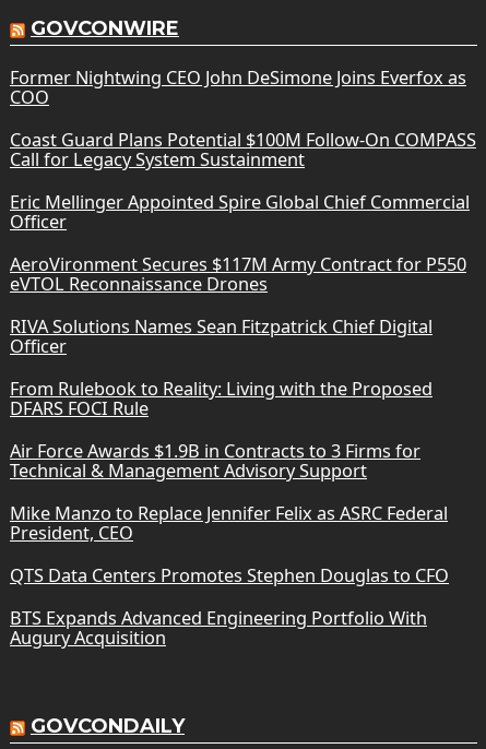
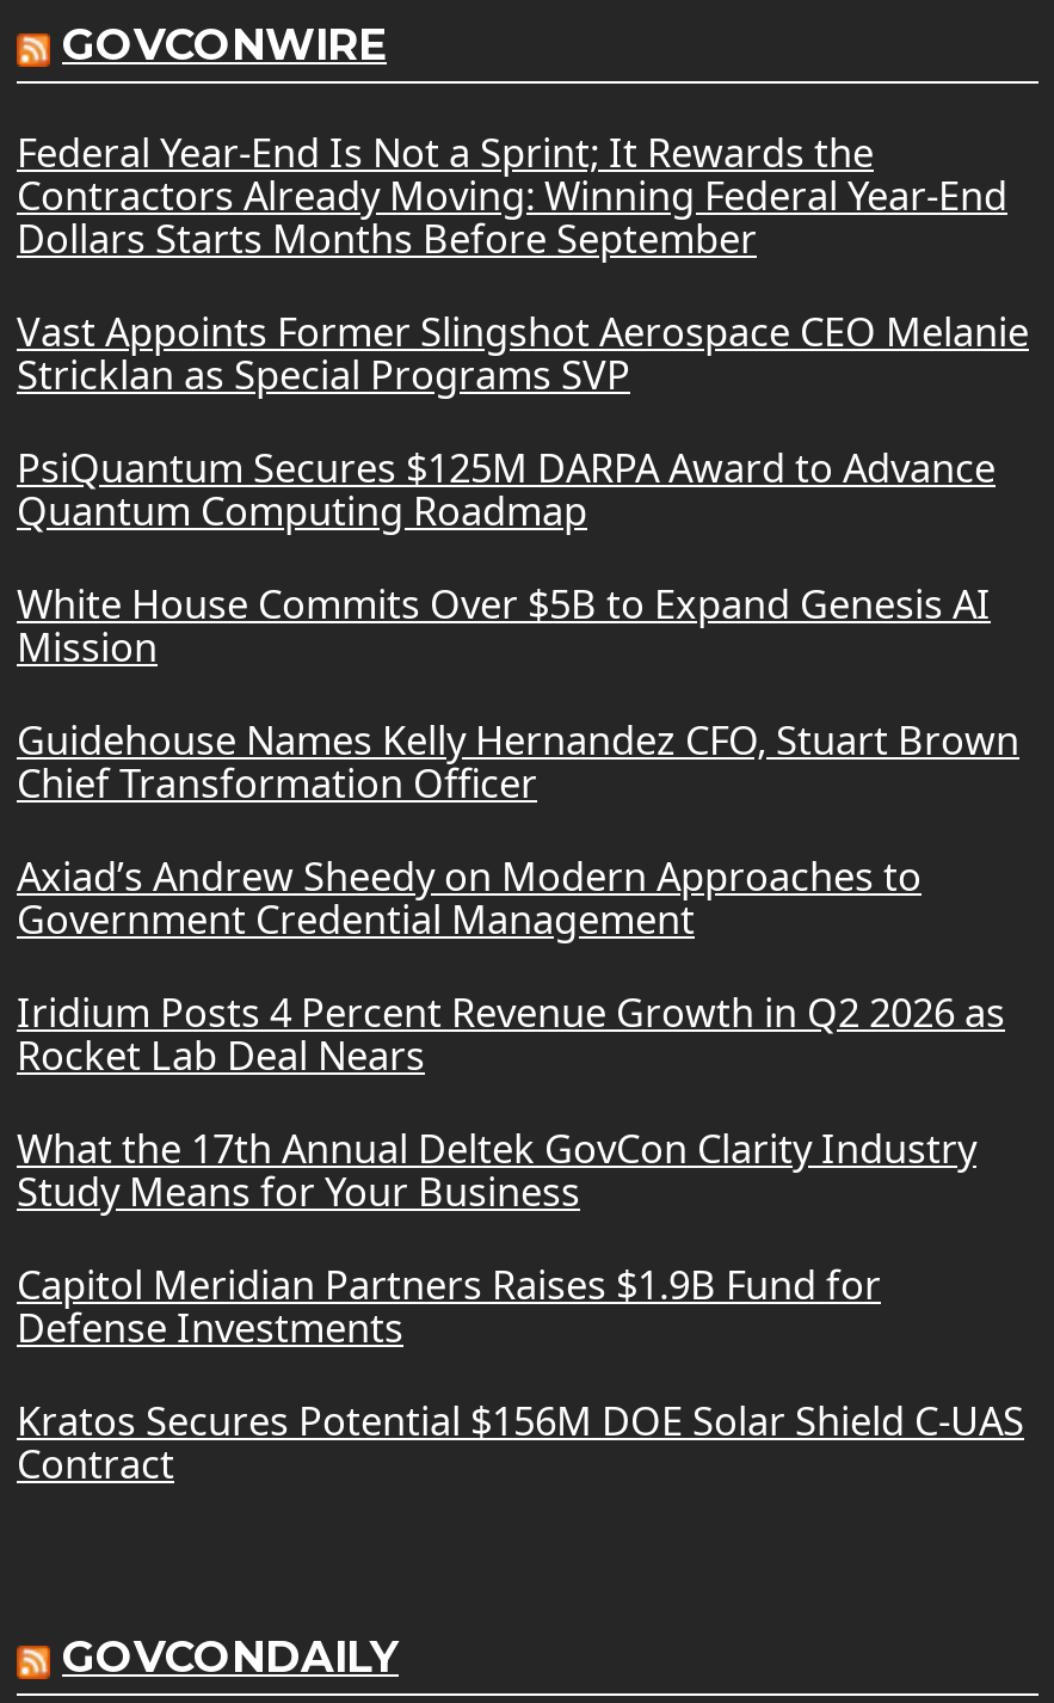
[10,66,466,110] Former Nightwing CEO John DeSimone Joins Everfox as | COO -> [17,127,1007,266] Federal Year-End Is Not a Sprint; It Rewards the | Contractors Already Moving: Winning Federal Year-End | Dollars Starts Months Before September
[10,128,476,172] Coast Guard Plans Potential $100M Follow-On COMPASS | Call for Legacy System Sustainment -> [17,306,1029,402] Vast Appoints Former Slingshot Aerospace CEO Melanie | Stricklan as Special Programs SVP
[10,190,470,234] Eric Mellinger Appointed Spire Global Chief Commercial | Officer -> [17,443,996,538] PsiQuantum Secures $125M DARPA Award to Advance | Quantum Computing Roadmap
[10,253,466,296] AeroVironment Secures $117M Army Contract for P550 | eVTOL Reconnaissance Drones -> [17,579,991,674] White House Commits Over $5B to Expand Genesis AI | Mission
[10,315,432,358] RIVA Solutions Names Sean Fitzpatrick Chief Digital | Officer -> [17,715,1019,810] Guidehouse Names Kelly Hernandez CFO, Stuart Brown | Chief Transformation Officer
[10,377,432,421] From Rulebook to Reality: Living with the Proposed | DFARS FOCI Rule -> [17,851,922,947] Axiad’s Andrew Sheedy on Modern Approaches to | Government Credential Management
[10,439,420,483] Air Force Awards $1.9B in Contracts to 3 Firms for | Technical & Management Advisory Support -> [17,987,1005,1083] Iridium Posts 4 Percent Revenue Growth in Q2 2026 as | Rocket Lab Deal Nears
[10,501,448,545] Mike Manzo to Replace Jennifer Felix as ASRC Federal | President, CEO -> [17,1123,976,1219] What the 17th Annual Deltek GovCon Clarity Industry | Study Means for Your Business
[10,564,449,588] QTS Data Centers Promotes Stephen Douglas to CFO -> [17,1259,881,1355] Capitol Meridian Partners Raises $1.9B Fund for | Defense Investments
[10,606,427,650] BTS Expands Advanced Engineering Portfolio With | Augury Acquisition -> [17,1396,1024,1491] Kratos Secures Potential $156M DOE Solar Shield C-UAS | Contract

